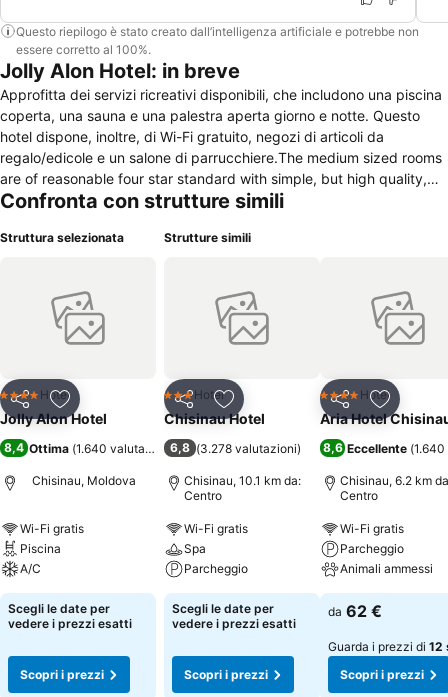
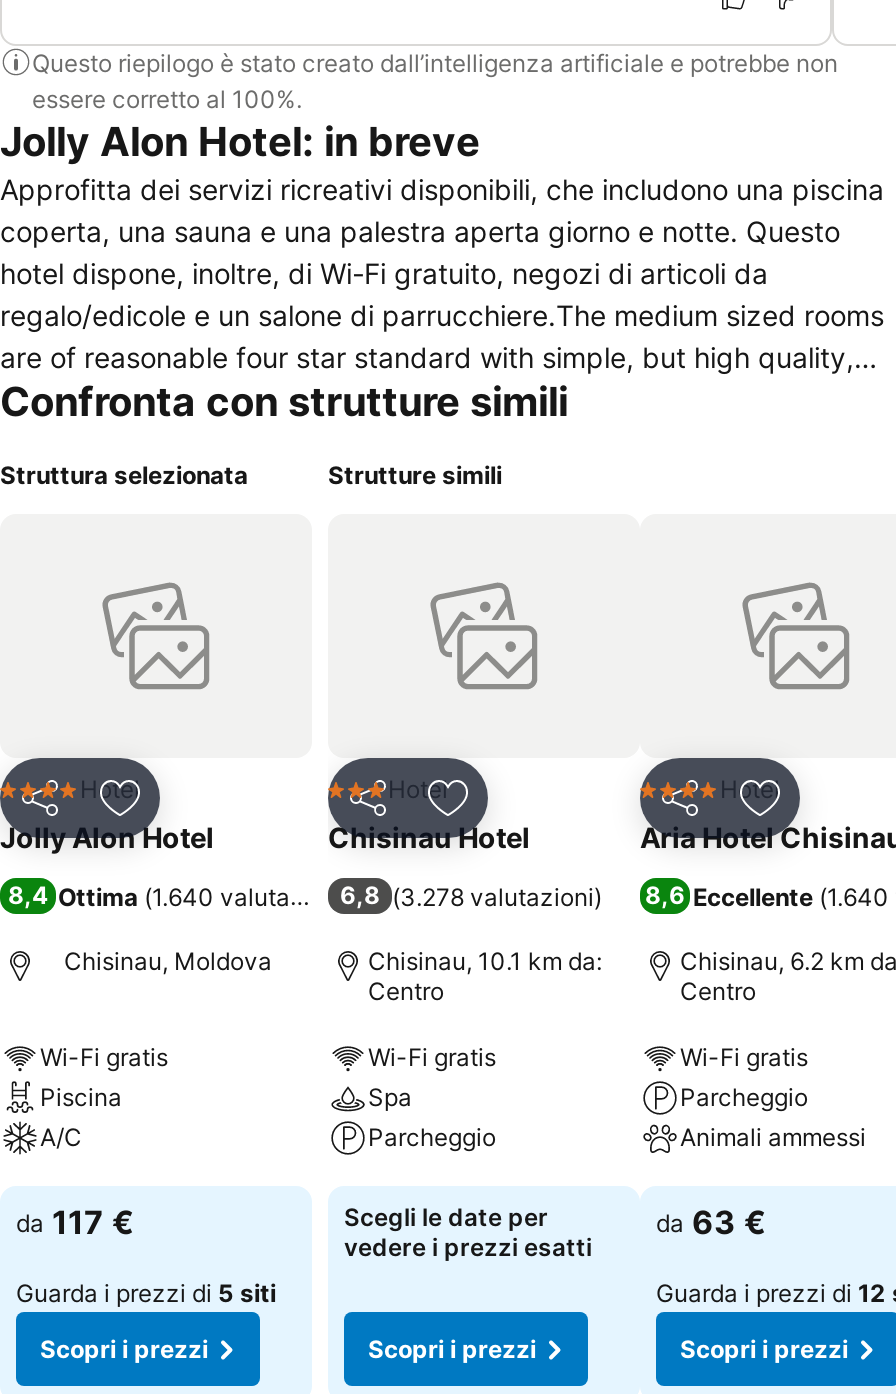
[8,601,132,631] Scegli le date per | vedere i prezzi esatti -> [16,1202,276,1308] da 117 € | Guarda i prezzi di 5 siti
[328,601,382,621] da 62 € -> [656,1202,766,1242] da 63 €

